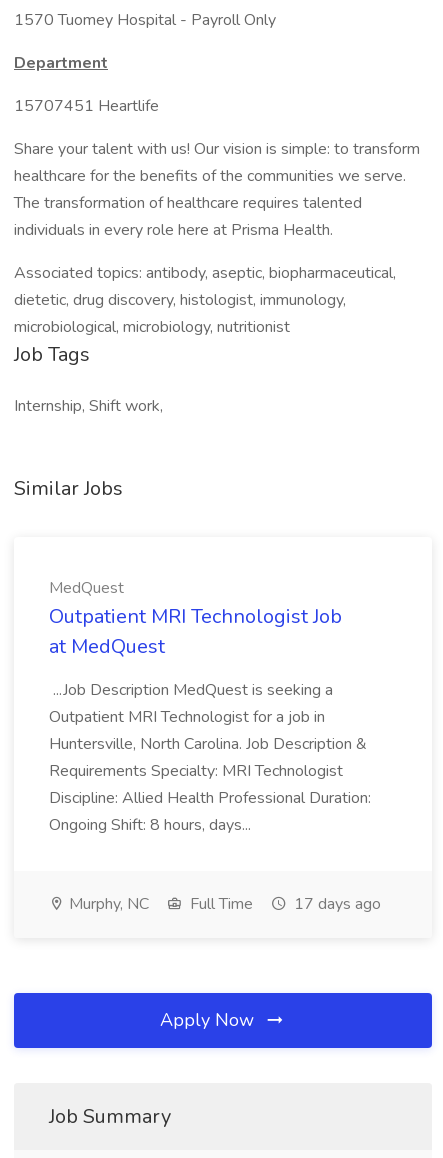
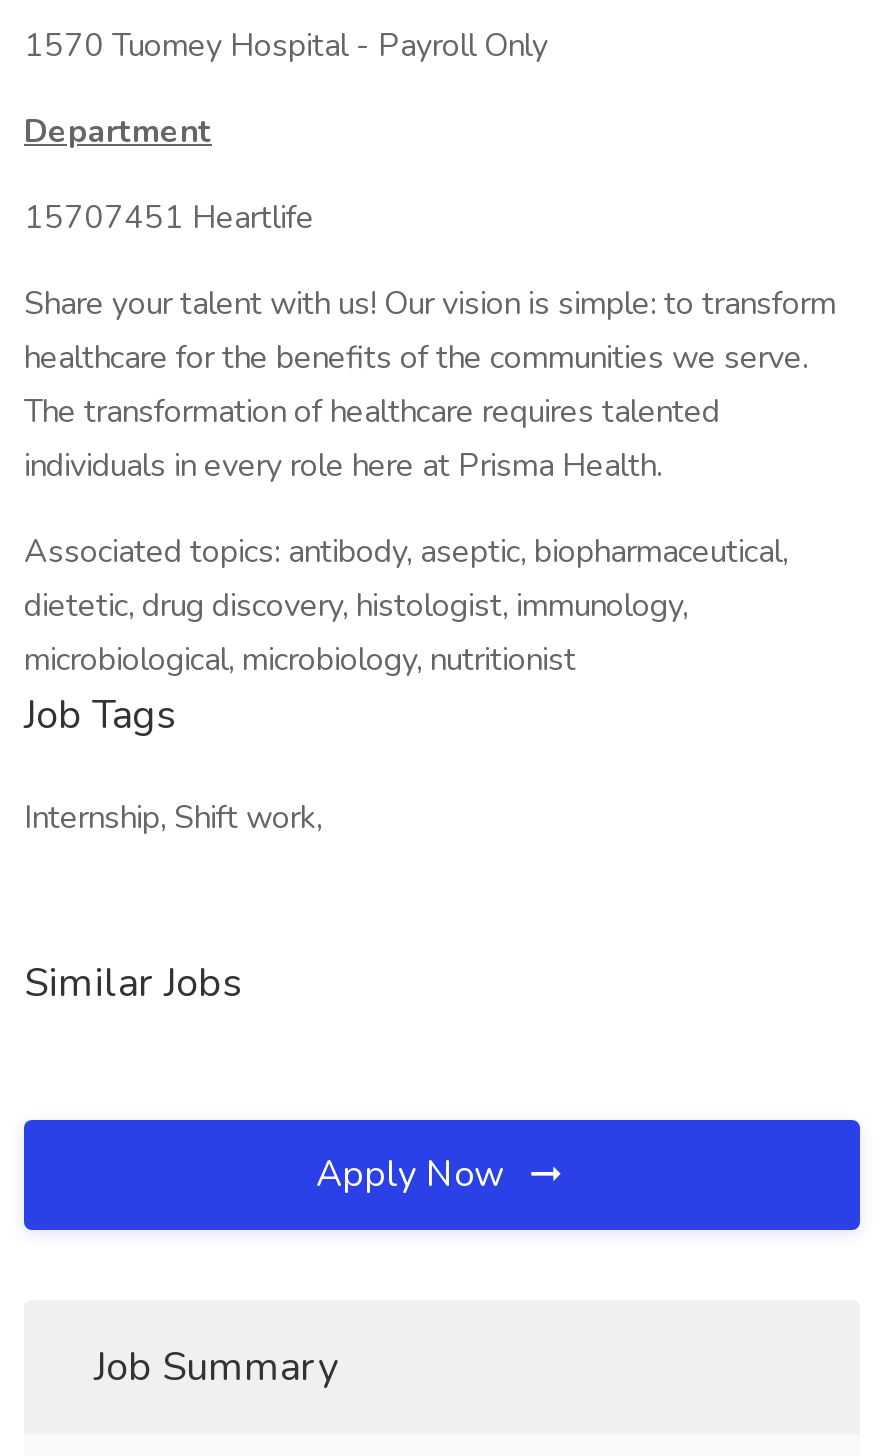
[49,577,371,836] MedQuest | Outpatient MRI Technologist Job | at MedQuest | ...Job Description MedQuest is seeking a | Outpatient MRI Technologist for a job in | Huntersville, North Carolina. Job Description & | Requirements Specialty: MRI Technologist | Discipline: Allied Health Professional Duration: | Ongoing Shift: 8 hours, days... -> none
[65,893,381,915] Murphy, NC | Full Time | 17 days ago -> none

